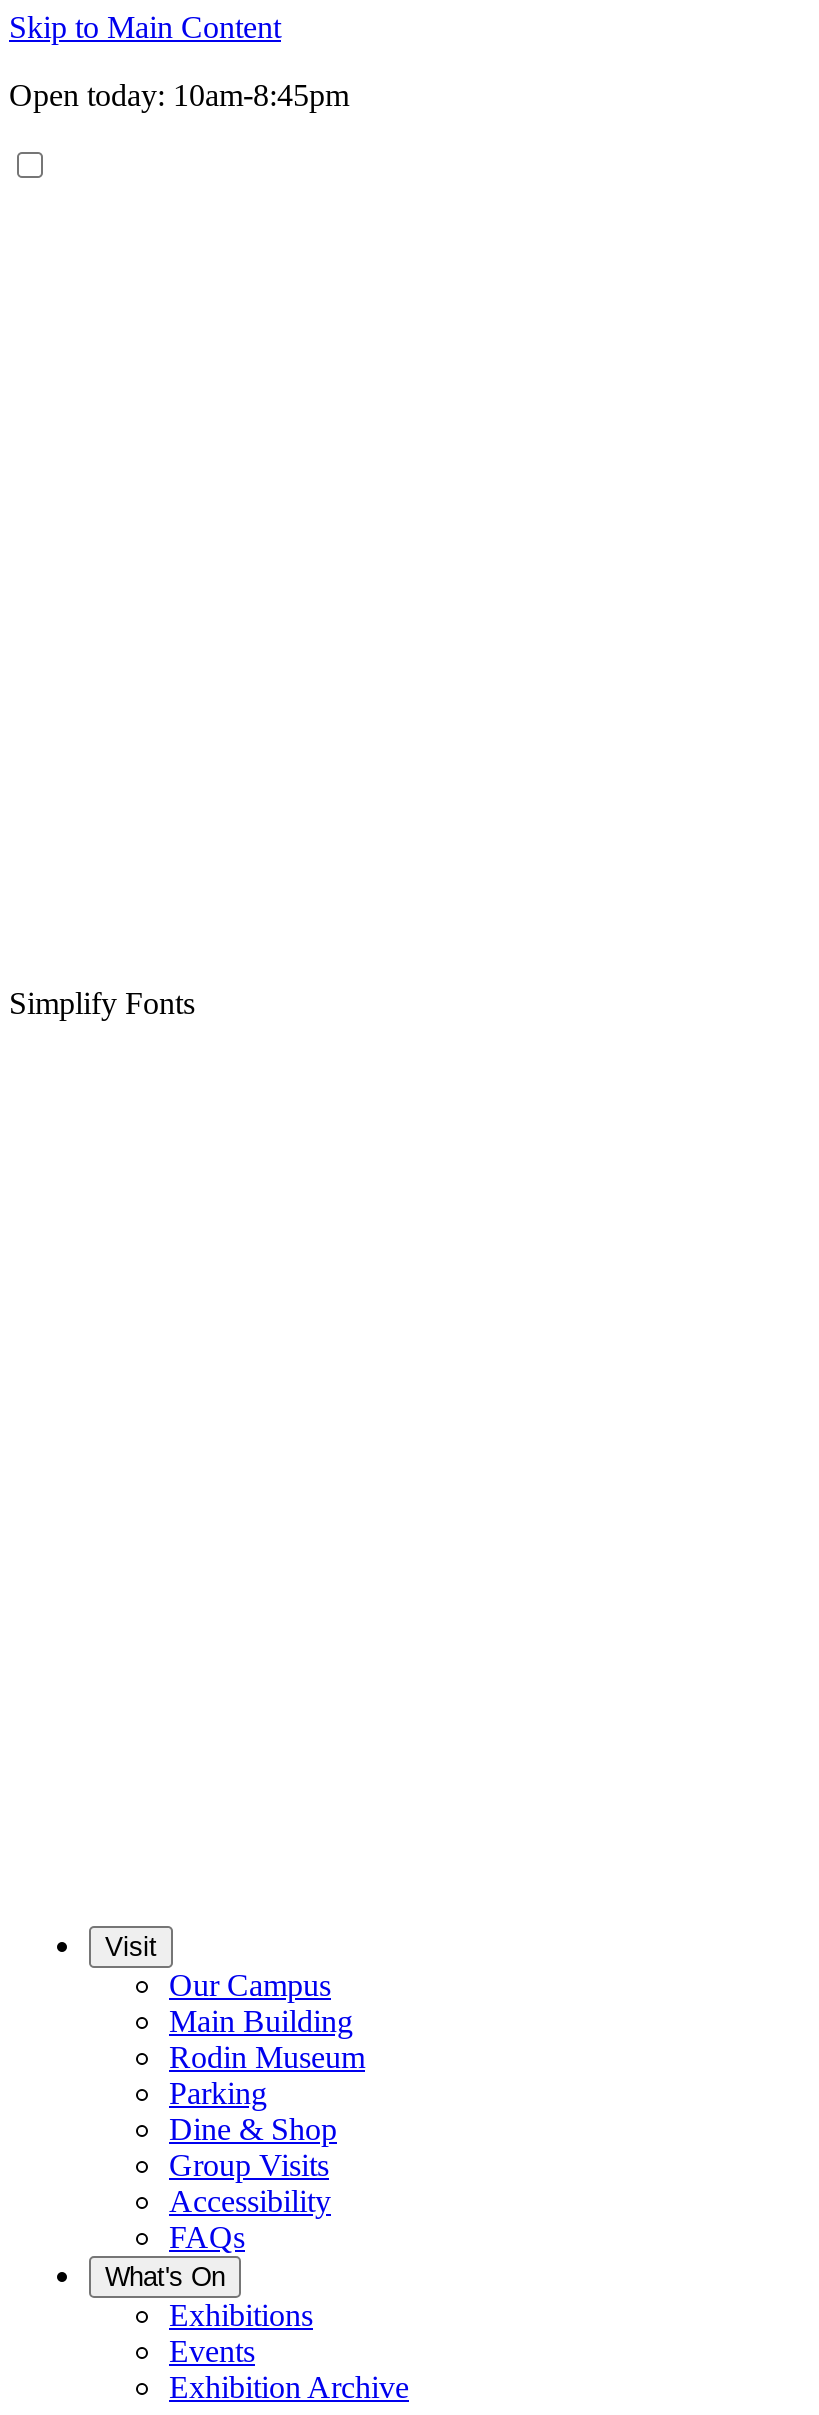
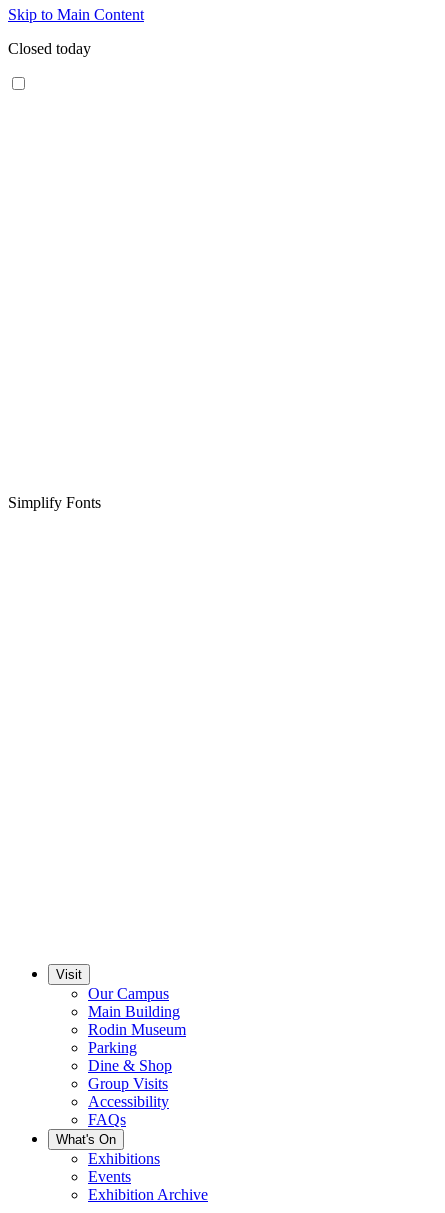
[9,78,349,112] Open today: 10am-8:45pm -> [8,40,91,57] Closed today

